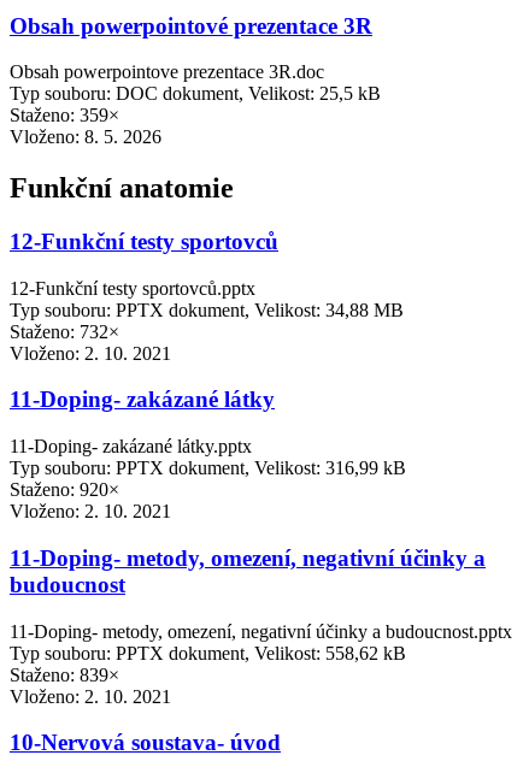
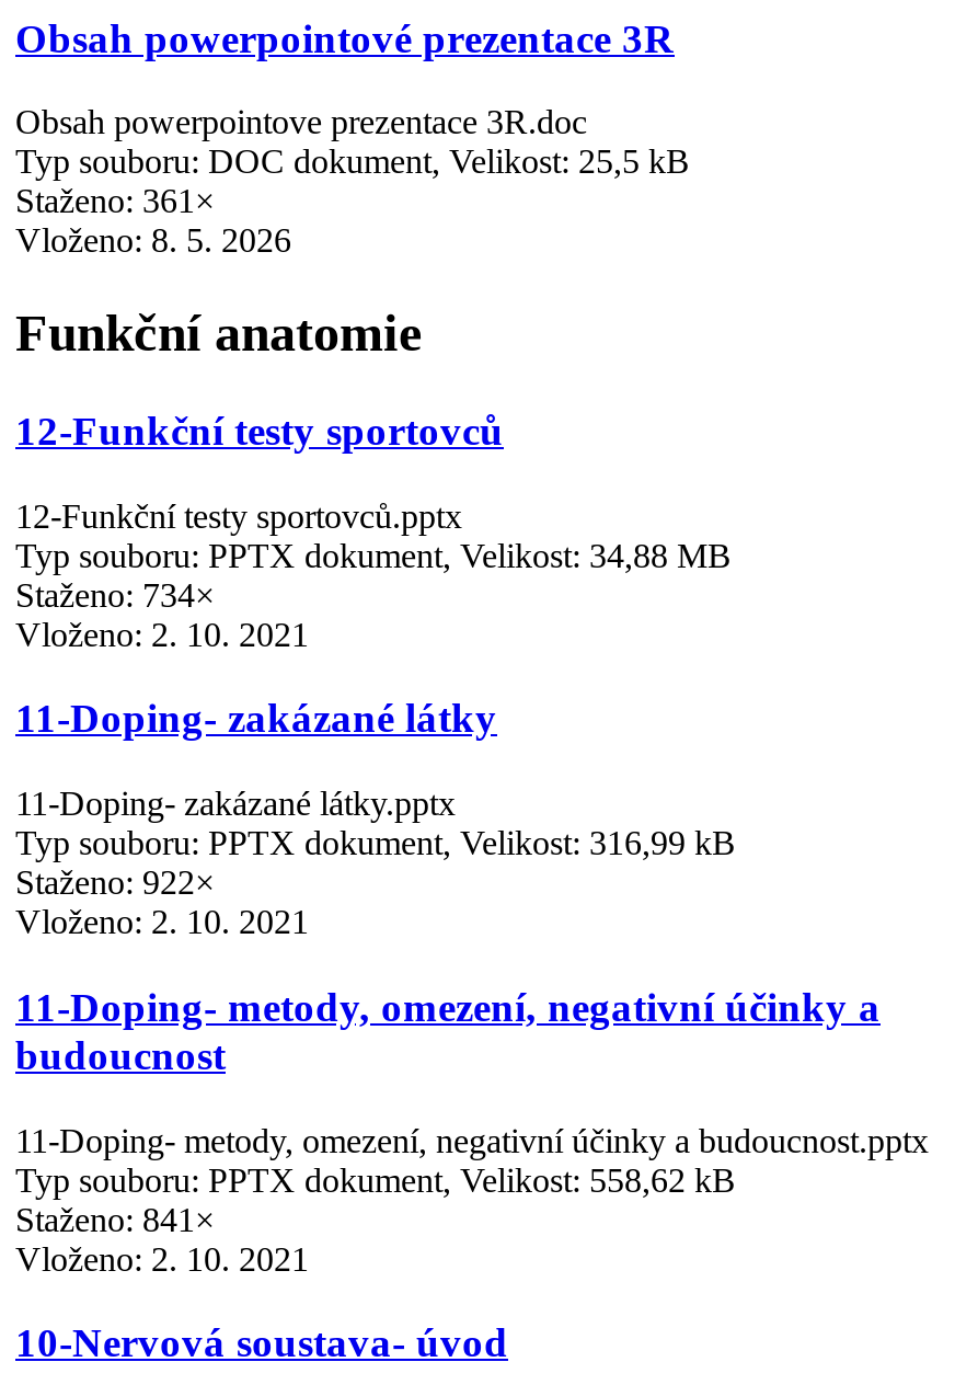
[10,105,119,125] Staženo: 359× -> [15,182,215,220] Staženo: 361×
[10,321,119,342] Staženo: 732× -> [15,576,215,613] Staženo: 734×
[10,479,119,500] Staženo: 920× -> [15,864,215,901] Staženo: 922×
[10,664,119,685] Staženo: 839× -> [15,1200,215,1237] Staženo: 841×

